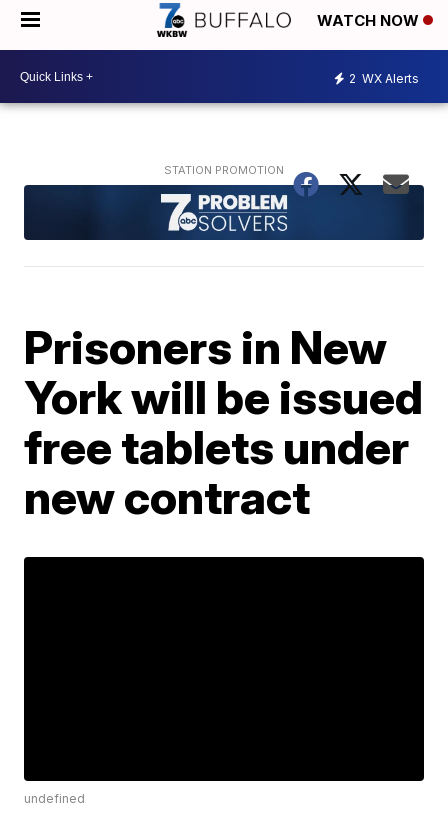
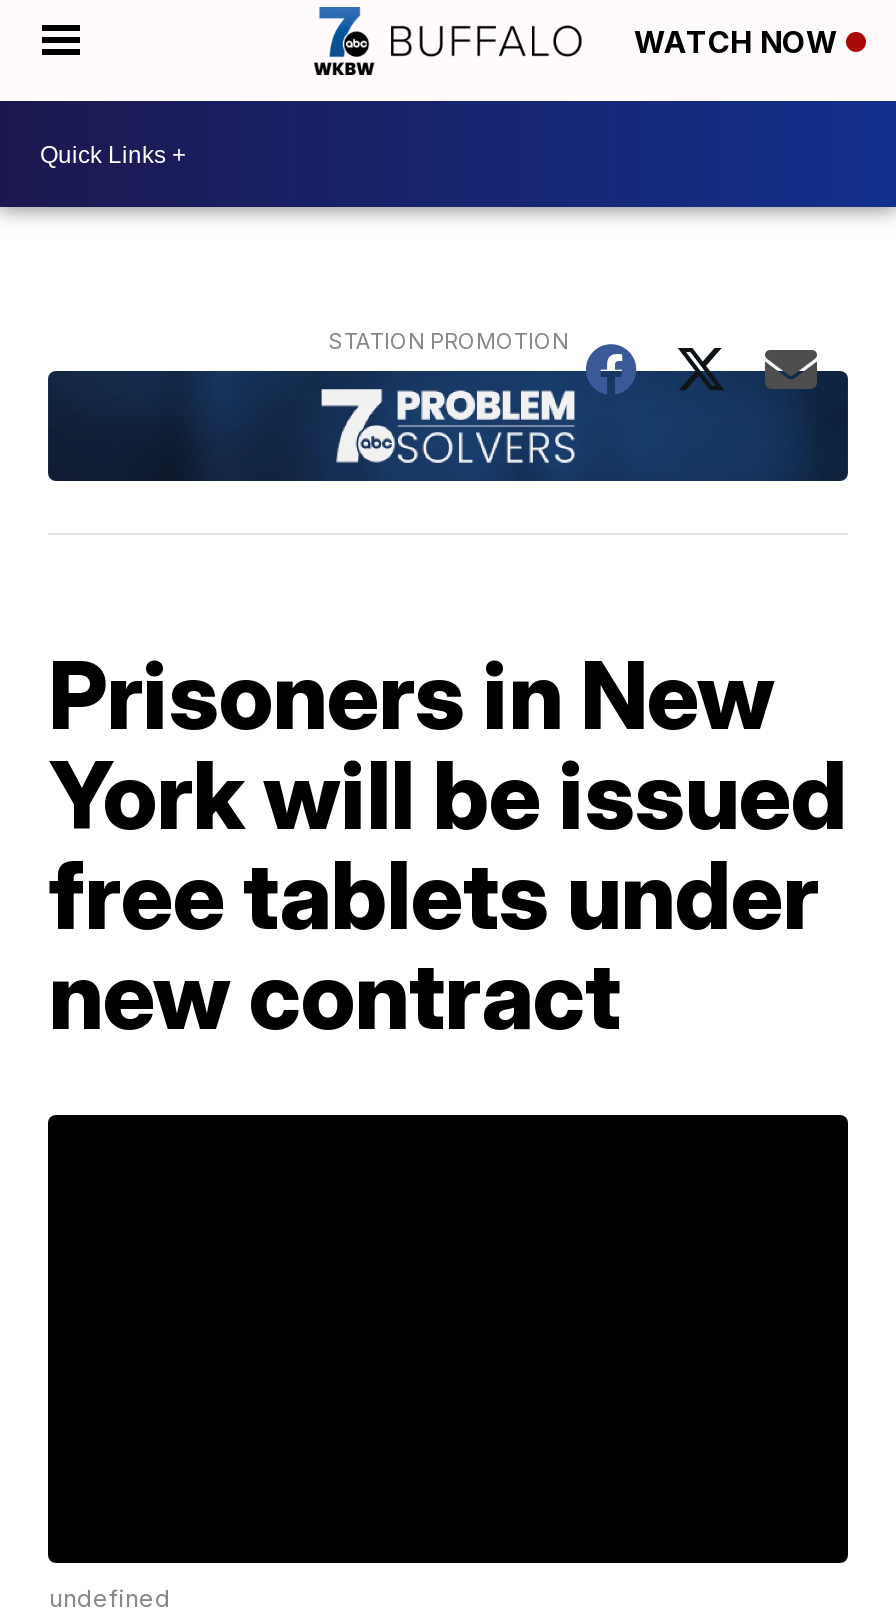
[349,70,419,85] 2 WX Alerts -> none

